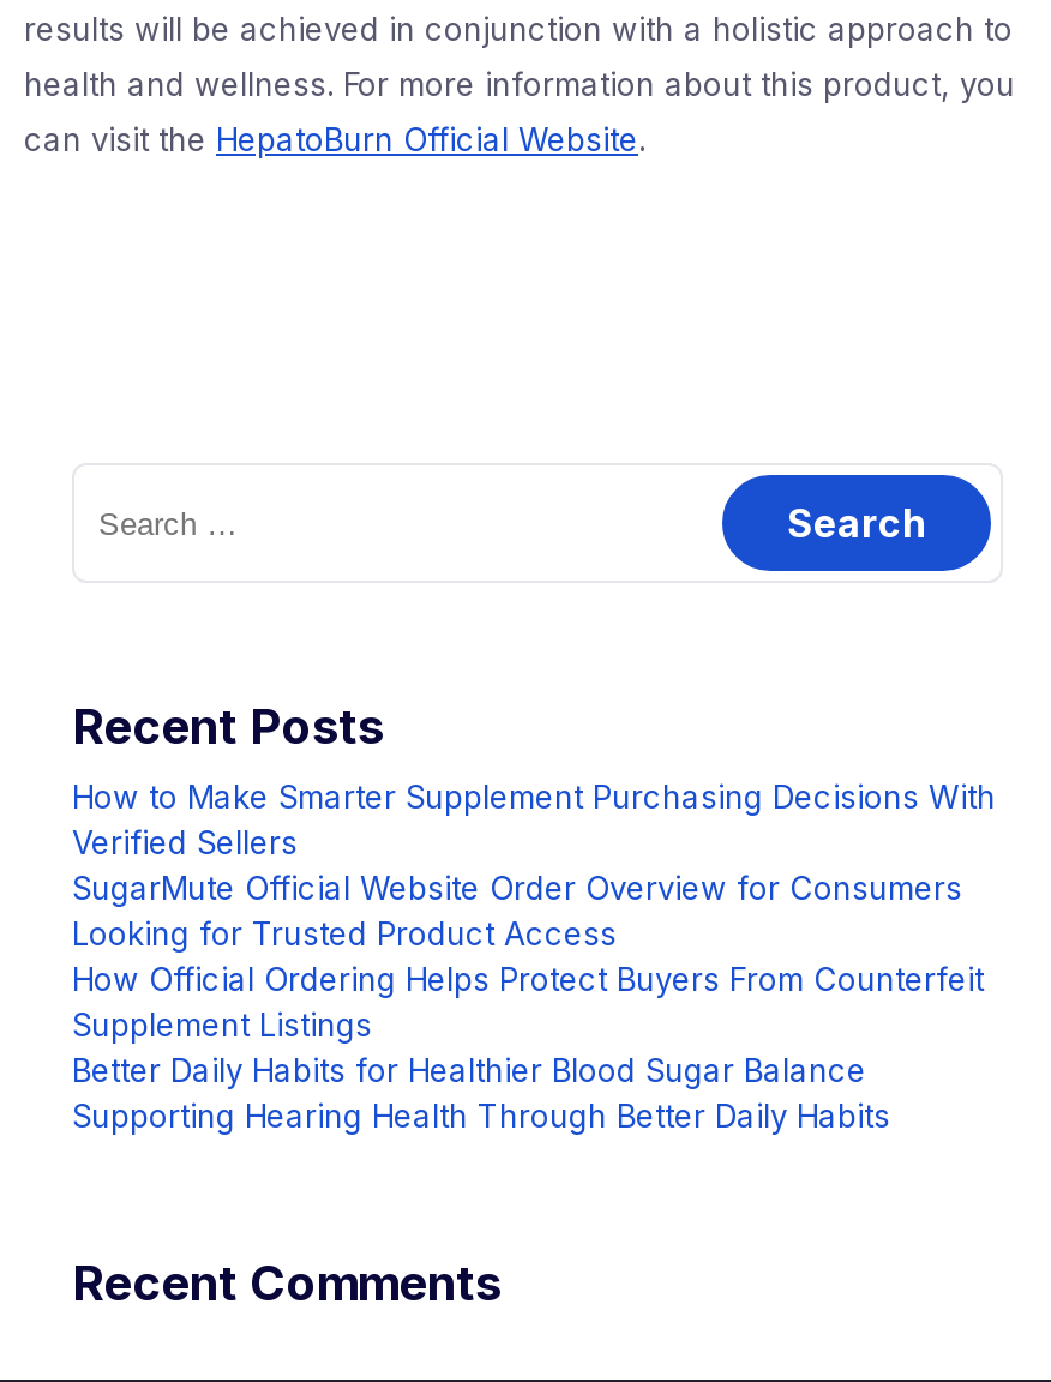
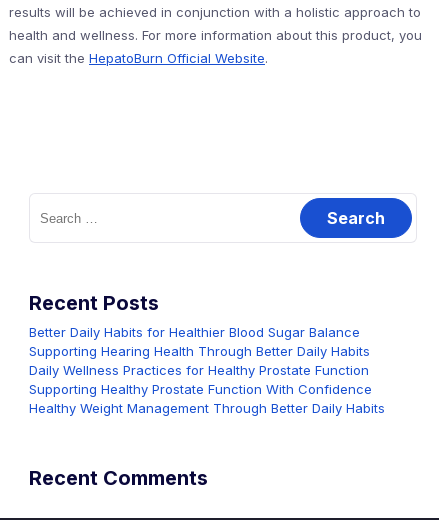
[72,777,996,1044] How to Make Smarter Supplement Purchasing Decisions With | Verified Sellers | SugarMute Official Website Order Overview for Consumers | Looking for Trusted Product Access | How Official Ordering Helps Protect Buyers From Counterfeit | Supplement Listings -> none
moved [72,1051,890,1135] -> [29,324,370,359]: Better Daily Habits for Healthier Blood Sugar Balance | Supporting Hearing Health Through Better Daily Habits
none -> [29,362,385,416] Daily Wellness Practices for Healthy Prostate Function | Supporting Healthy Prostate Function With Confidence | Healthy Weight Management Through Better Daily Habits

